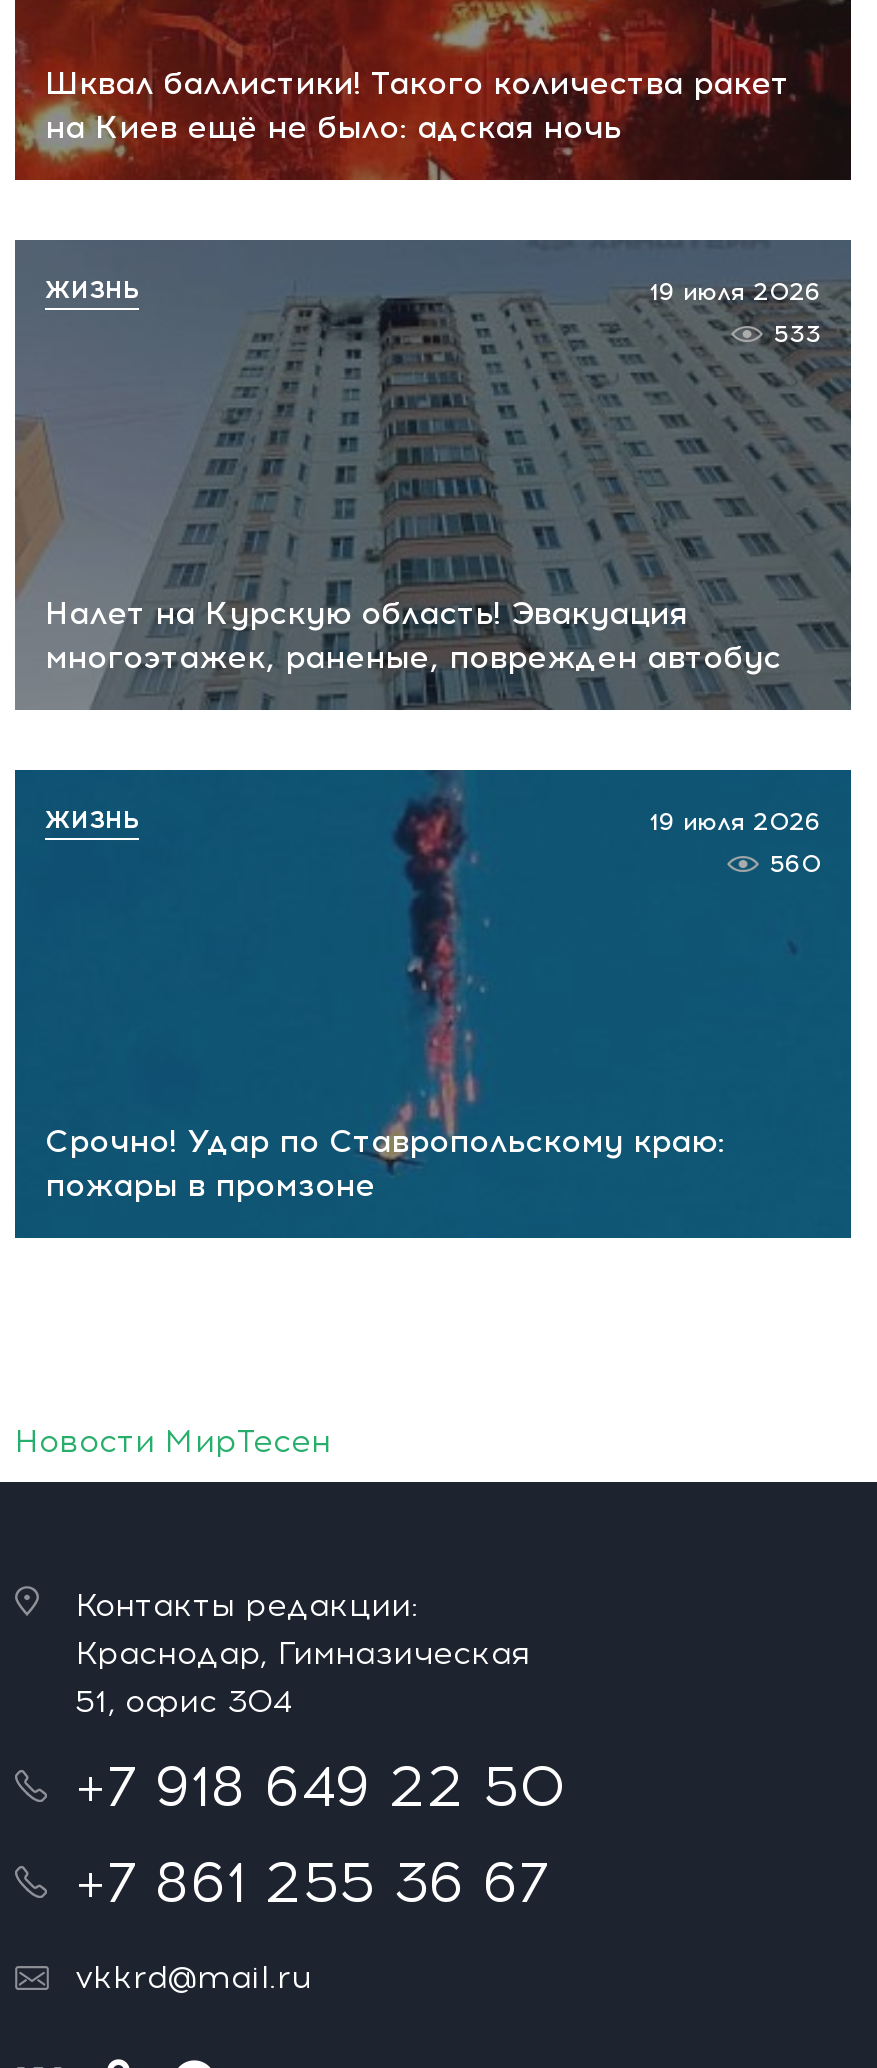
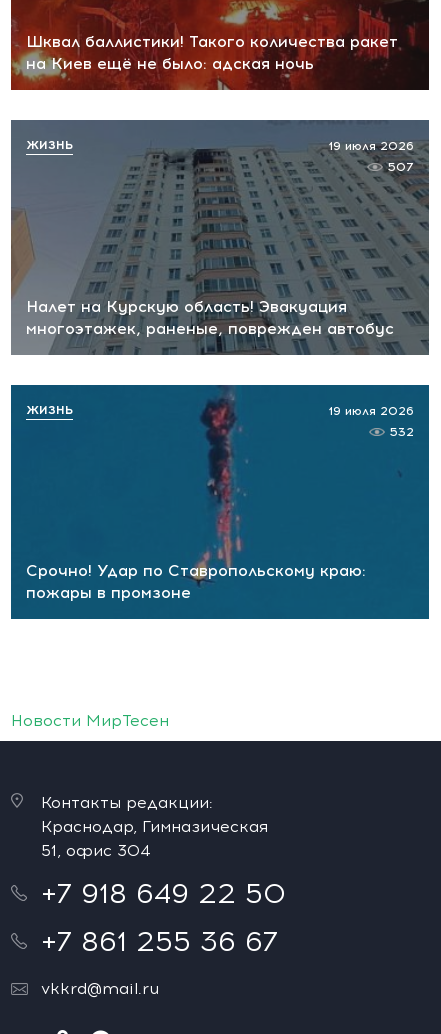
[773,320,821,348] 533 -> [388,160,414,174] 507
[769,849,821,877] 560 -> [390,425,414,439] 532

